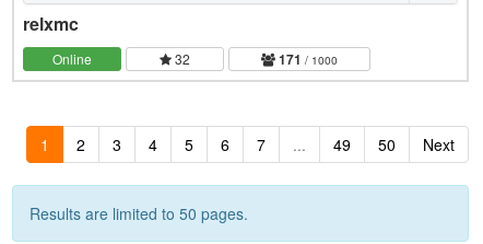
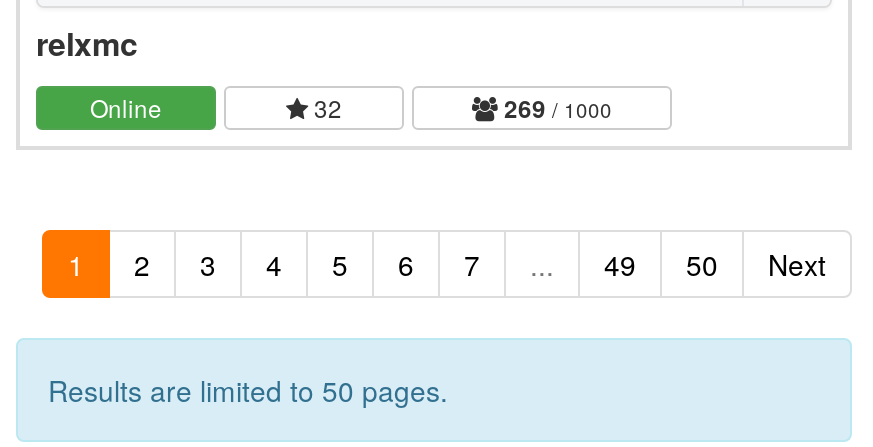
[279,49,338,69] 171 / 1000 -> [504,90,612,126] 269 / 1000

